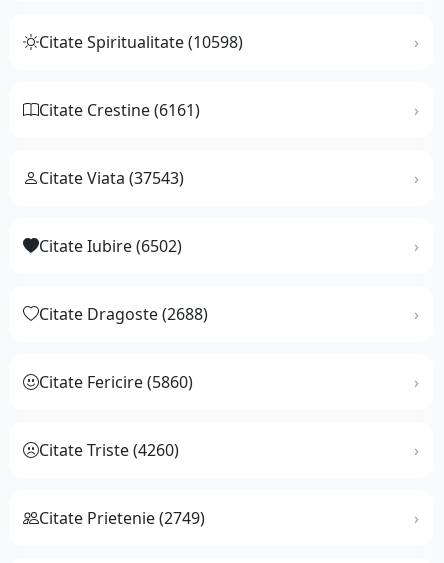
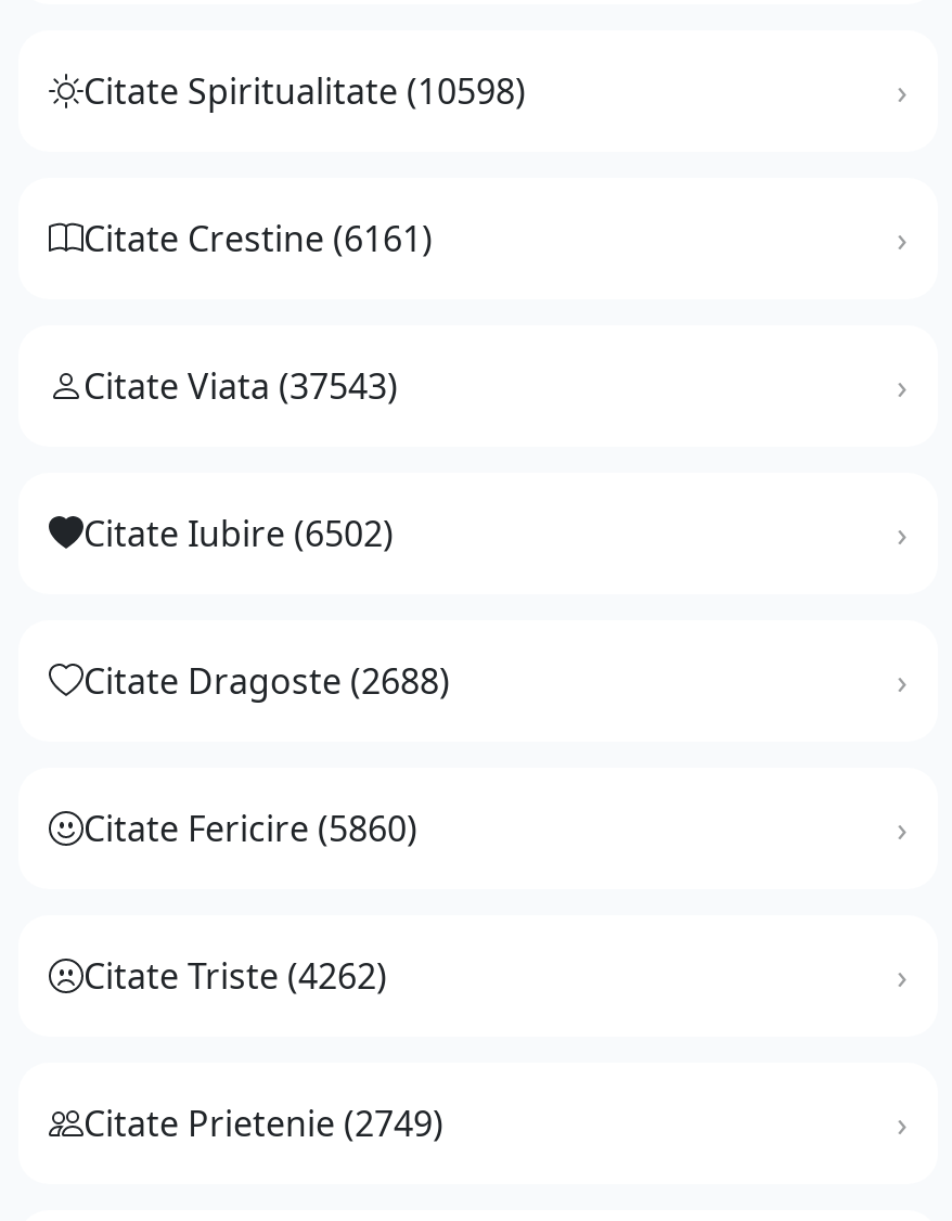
[39,438,179,460] Citate Triste (4260) -> [83,951,387,999] Citate Triste (4262)

